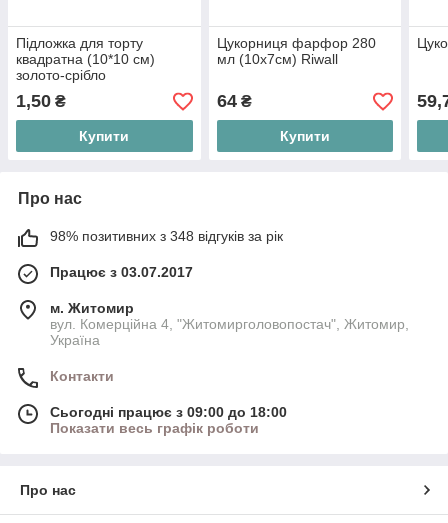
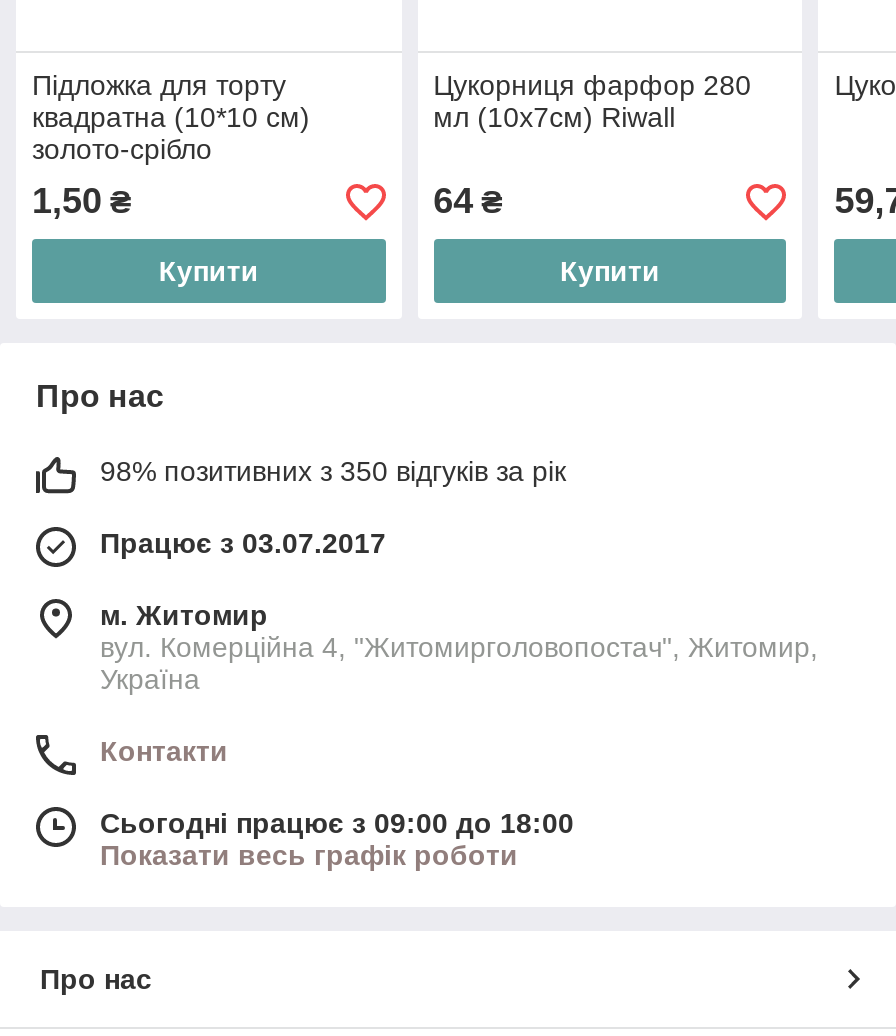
[50,228,283,244] 98% позитивних з 348 відгуків за рік -> [100,456,566,488] 98% позитивних з 350 відгуків за рік

